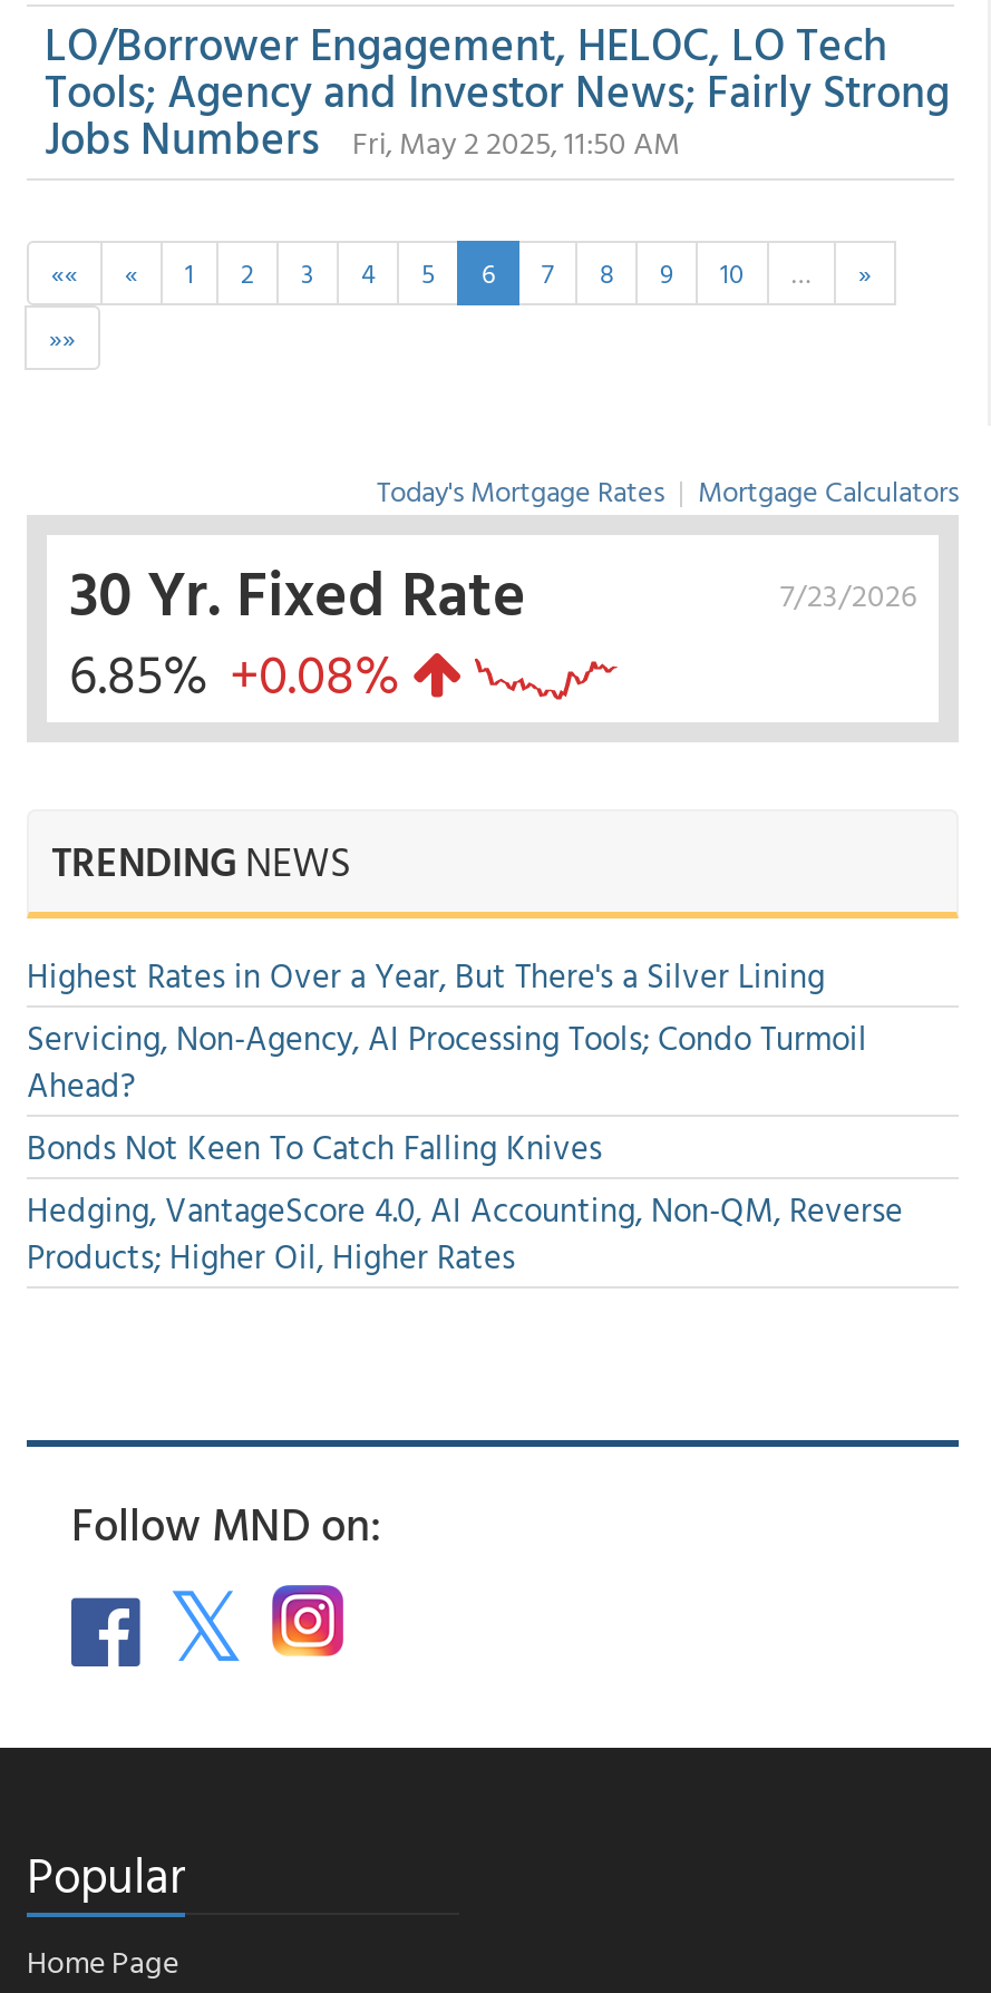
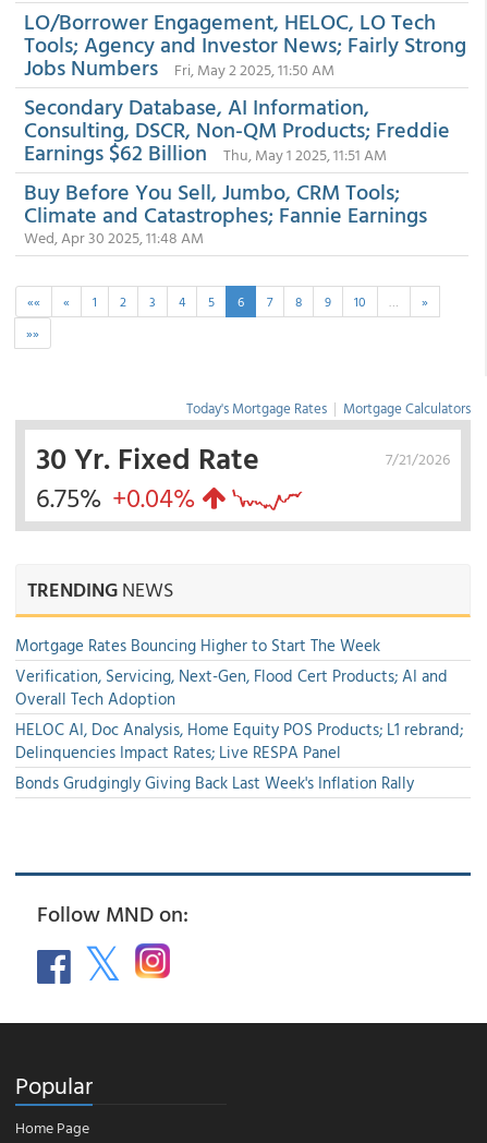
none -> [24,89,450,249] Secondary Database, AI Information, | Consulting, DSCR, Non-QM Products; Freddie | Earnings $62 Billion | Thu, May 1 2025, 11:51 AM | Buy Before You Sell, Jumbo, CRM Tools; | Climate and Catastrophes; Fannie Earnings | Wed, Apr 30 2025, 11:48 AM
[780,571,916,618] 7/23/2026 -> [386,447,450,470] 7/21/2026
[69,633,412,713] 6.85% +0.08% -> [36,478,202,517] 6.75% +0.04%
[27,950,903,1282] Highest Rates in Over a Year, But There's a Silver Lining | Servicing, Non-Agency, AI Processing Tools; Condo Turmoil | Ahead? | Bonds Not Keen To Catch Falling Knives | Hedging, VantageScore 4.0, AI Accounting, Non-QM, Reverse | Products; Higher Oil, Higher Rates -> [15,633,463,795] Mortgage Rates Bouncing Higher to Start The Week | Verification, Servicing, Next-Gen, Flood Cert Products; AI and | Overall Tech Adoption | HELOC AI, Doc Analysis, Home Equity POS Products; L1 rebrand; | Delinquencies Impact Rates; Live RESPA Panel | Bonds Grudgingly Giving Back Last Week's Inflation Rally

